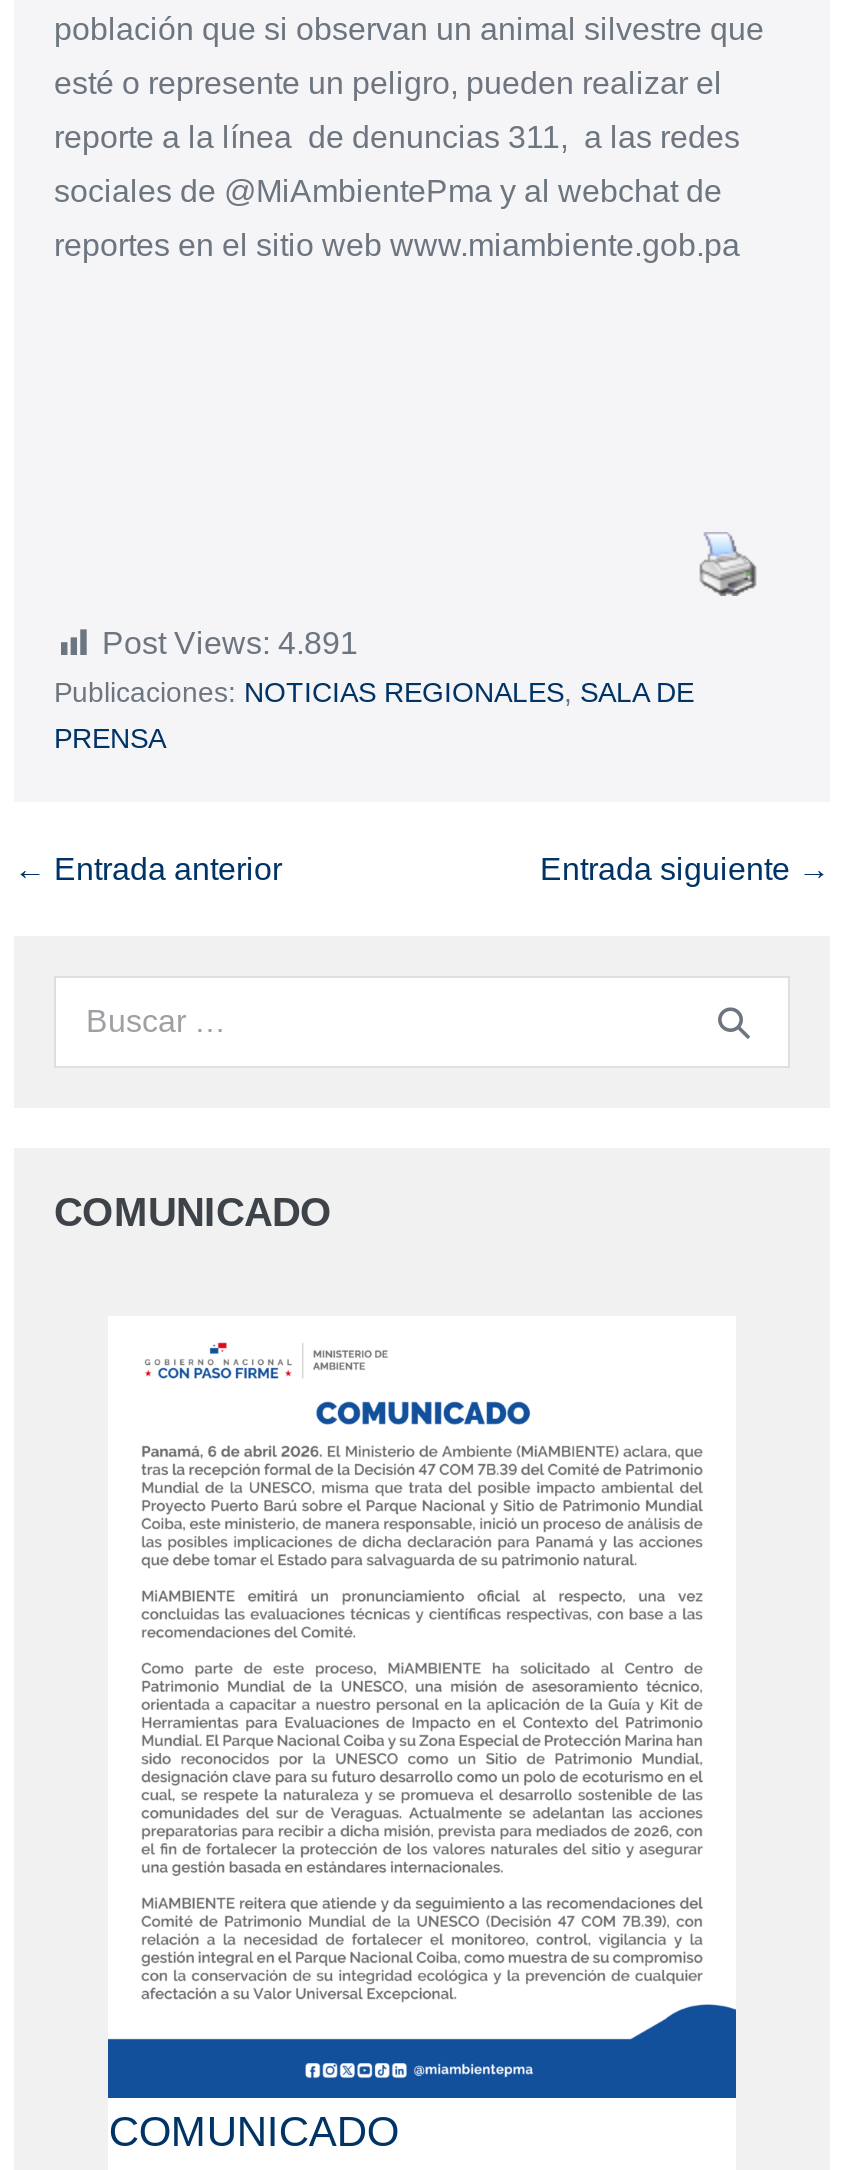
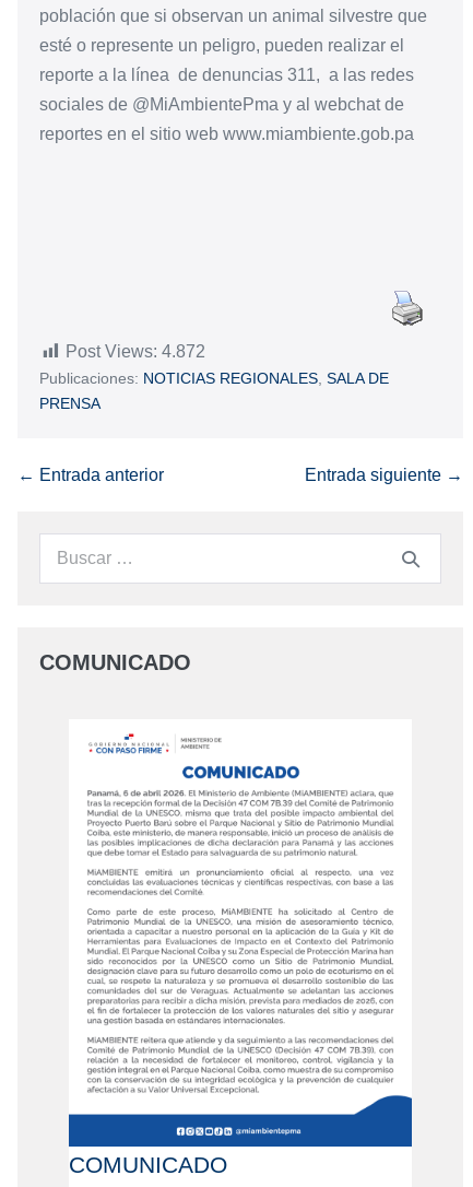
[102,626,358,660] Post Views: 4.891 -> [66,342,205,361] Post Views: 4.872

